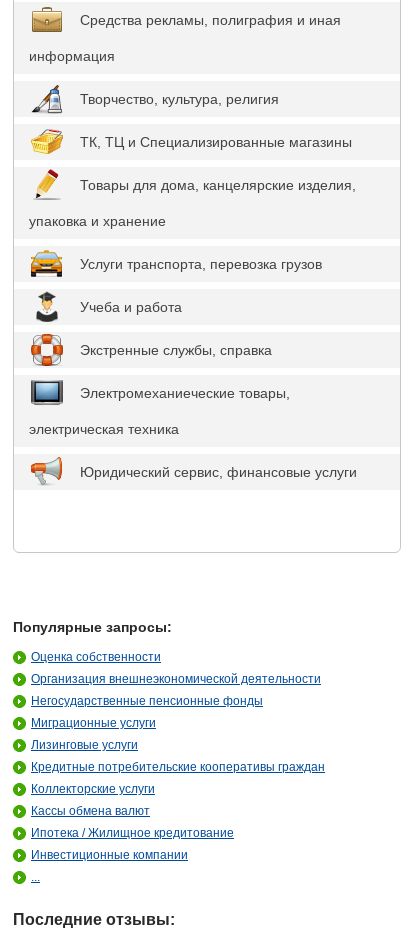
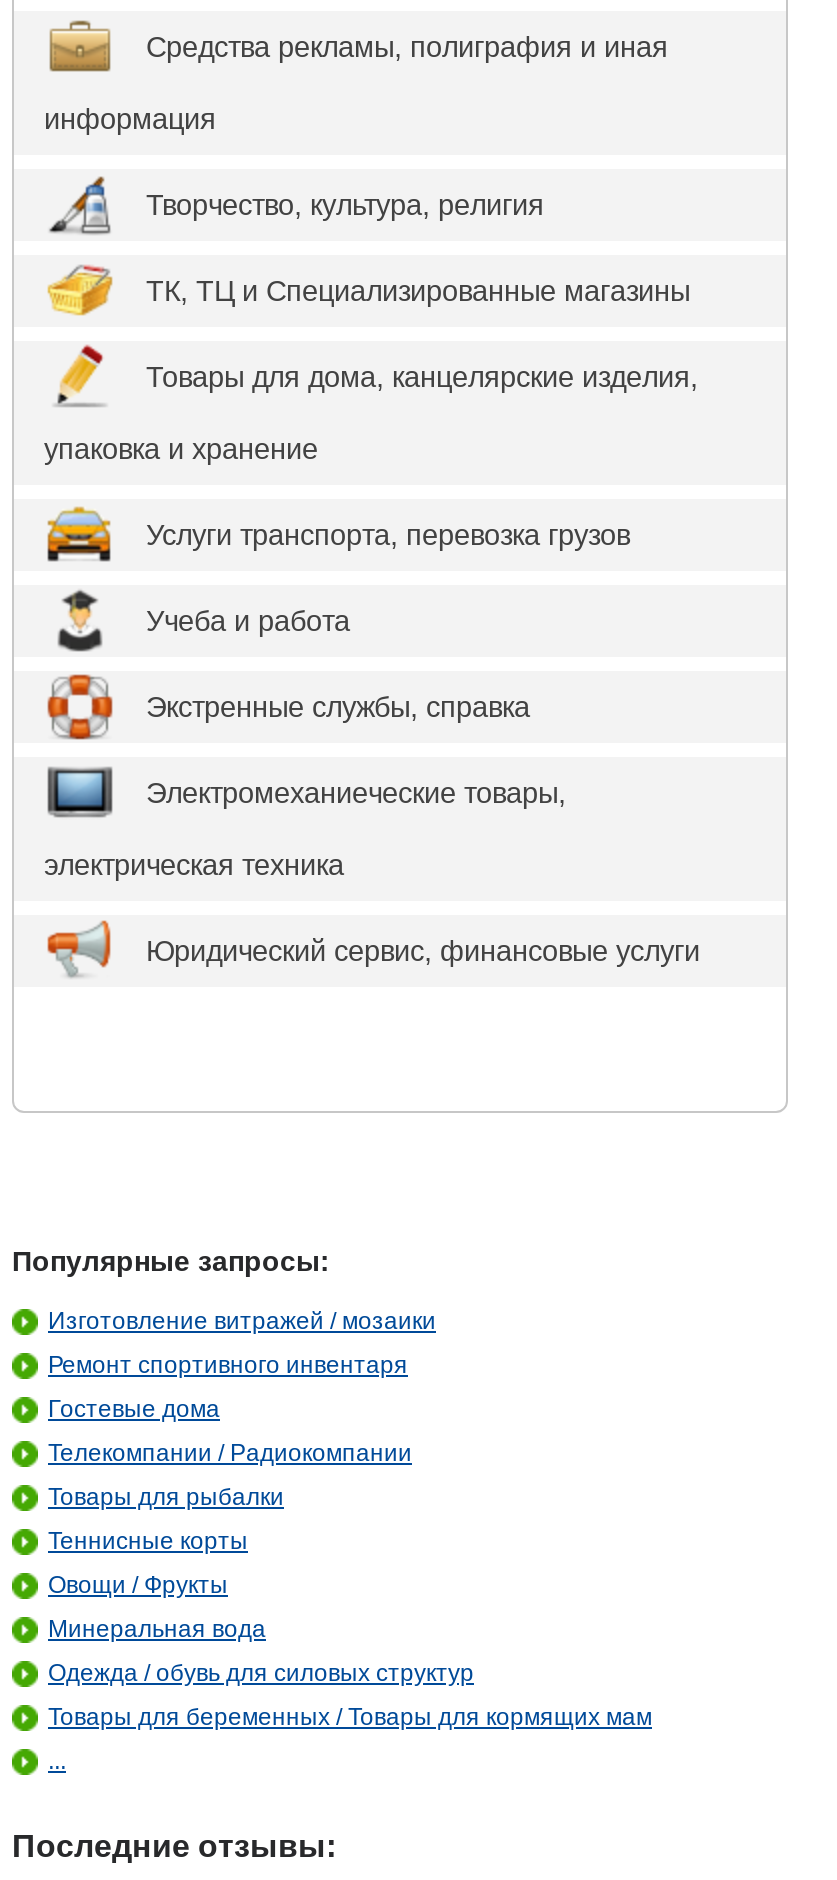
[31,650,161,664] Оценка собственности -> [48,1307,436,1335] Изготовление витражей / мозаики
[31,672,321,686] Организация внешнеэкономической деятельности -> [48,1351,408,1379] Ремонт спортивного инвентаря
[31,694,263,708] Негосударственные пенсионные фонды -> [48,1395,220,1423] Гостевые дома
[31,716,156,730] Миграционные услуги -> [48,1439,412,1467] Телекомпании / Радиокомпании
[31,738,138,752] Лизинговые услуги -> [48,1483,284,1511] Товары для рыбалки
[31,760,325,774] Кредитные потребительские кооперативы граждан -> [48,1527,248,1555] Теннисные корты
[31,782,155,796] Коллекторские услуги -> [48,1571,228,1599] Овощи / Фрукты
[31,804,150,818] Кассы обмена валют -> [48,1615,266,1643] Минеральная вода
[31,826,234,840] Ипотека / Жилищное кредитование -> [48,1659,474,1687] Одежда / обувь для силовых структур
[31,848,188,862] Инвестиционные компании -> [48,1703,652,1731] Товары для беременных / Товары для кормящих мам

